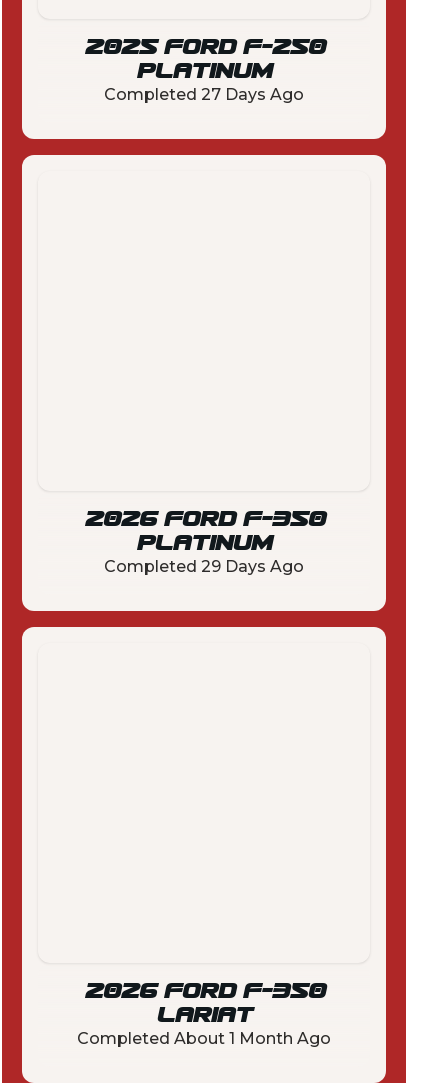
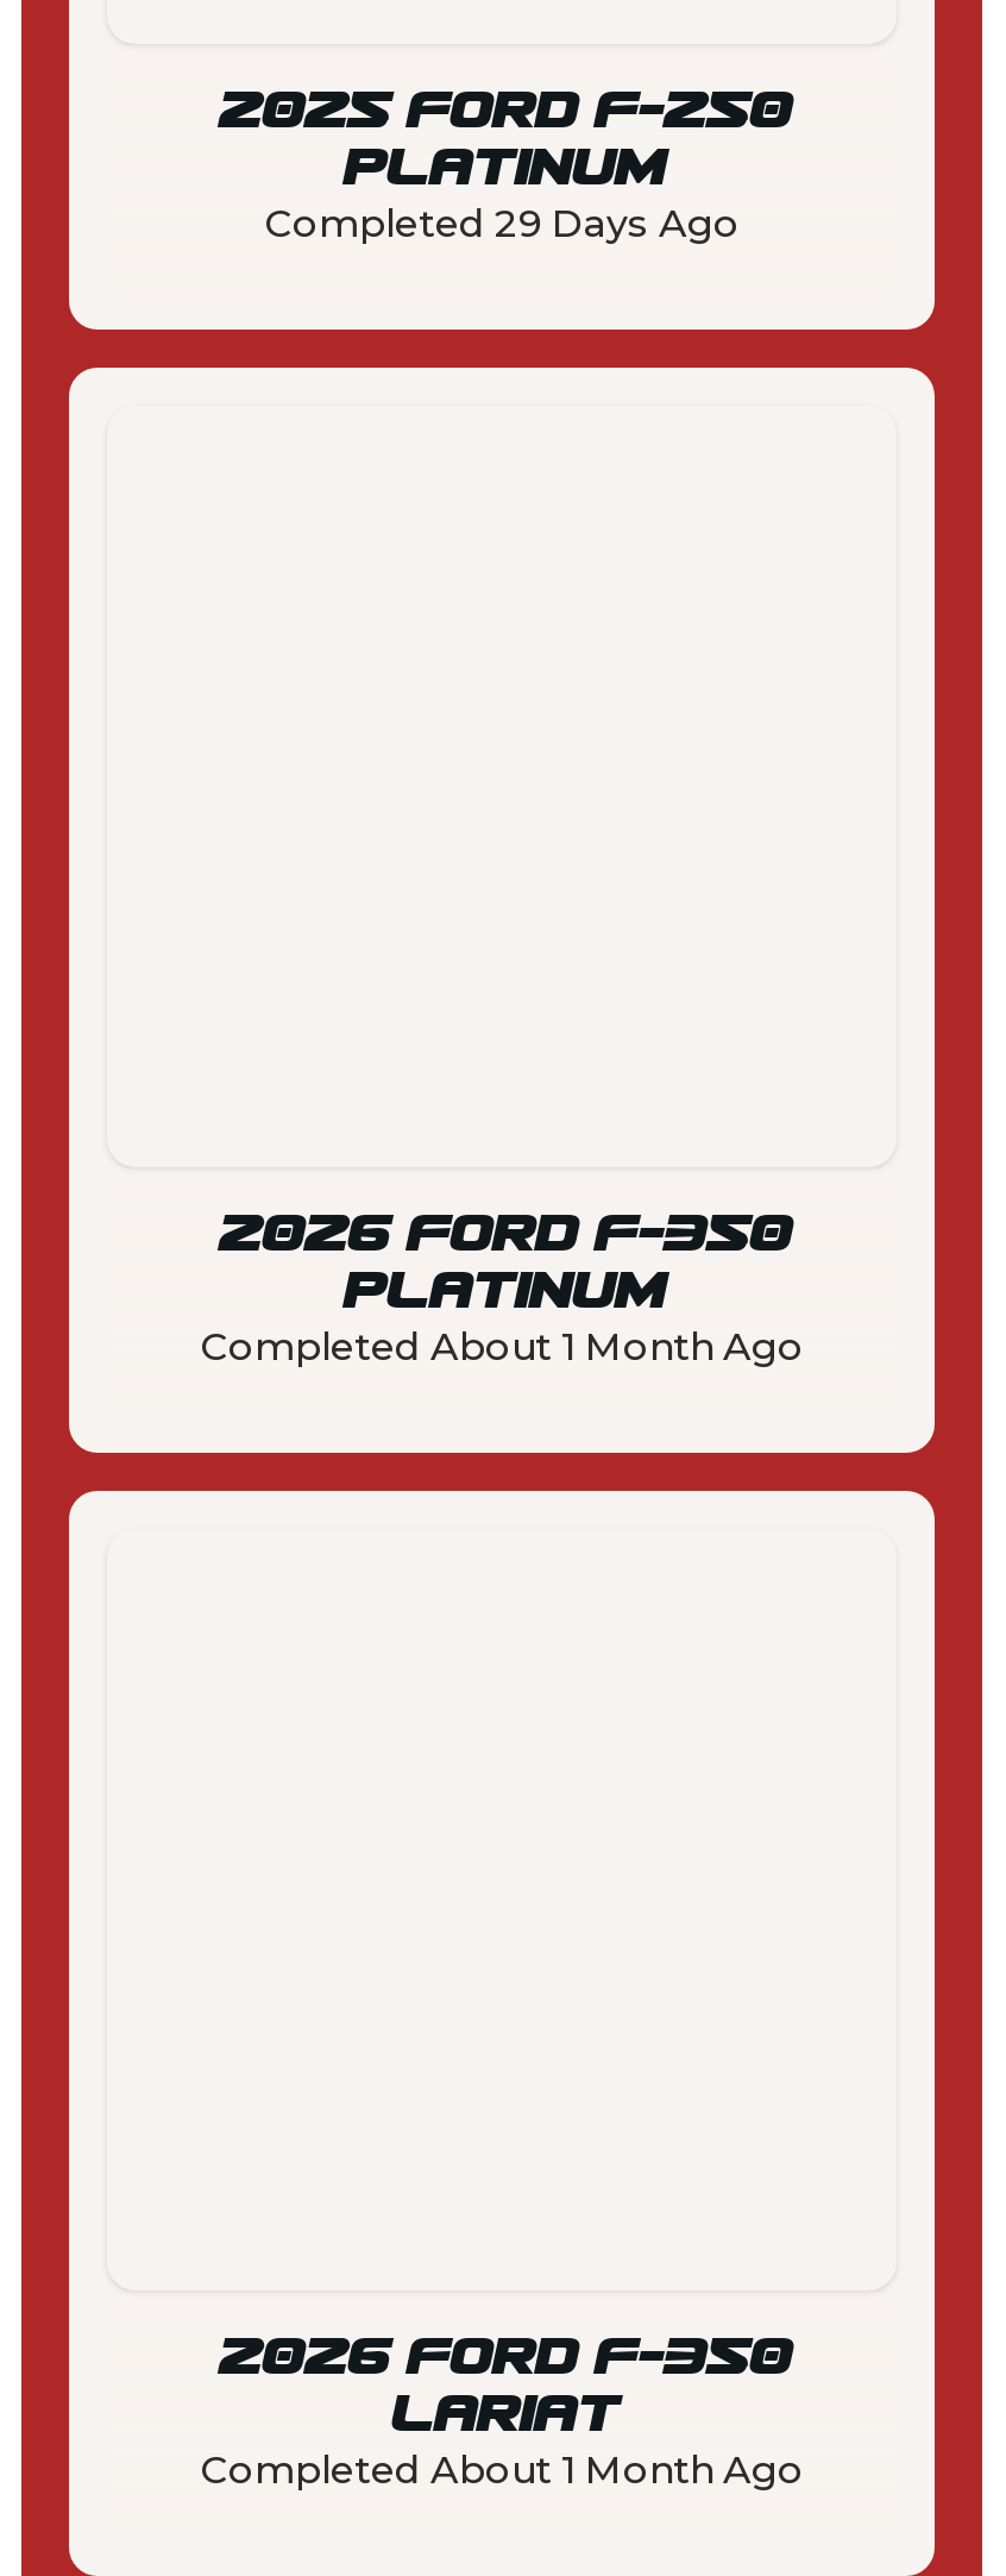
[104,85,304,104] Completed 27 Days Ago -> none
none -> [200,1324,804,1370] Completed About 1 Month Ago
moved [104,557,304,576] -> [264,201,740,246]: Completed 29 Days Ago

